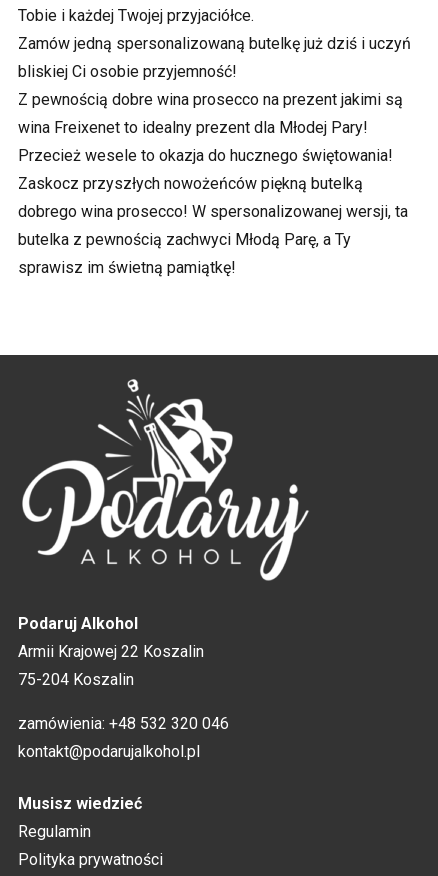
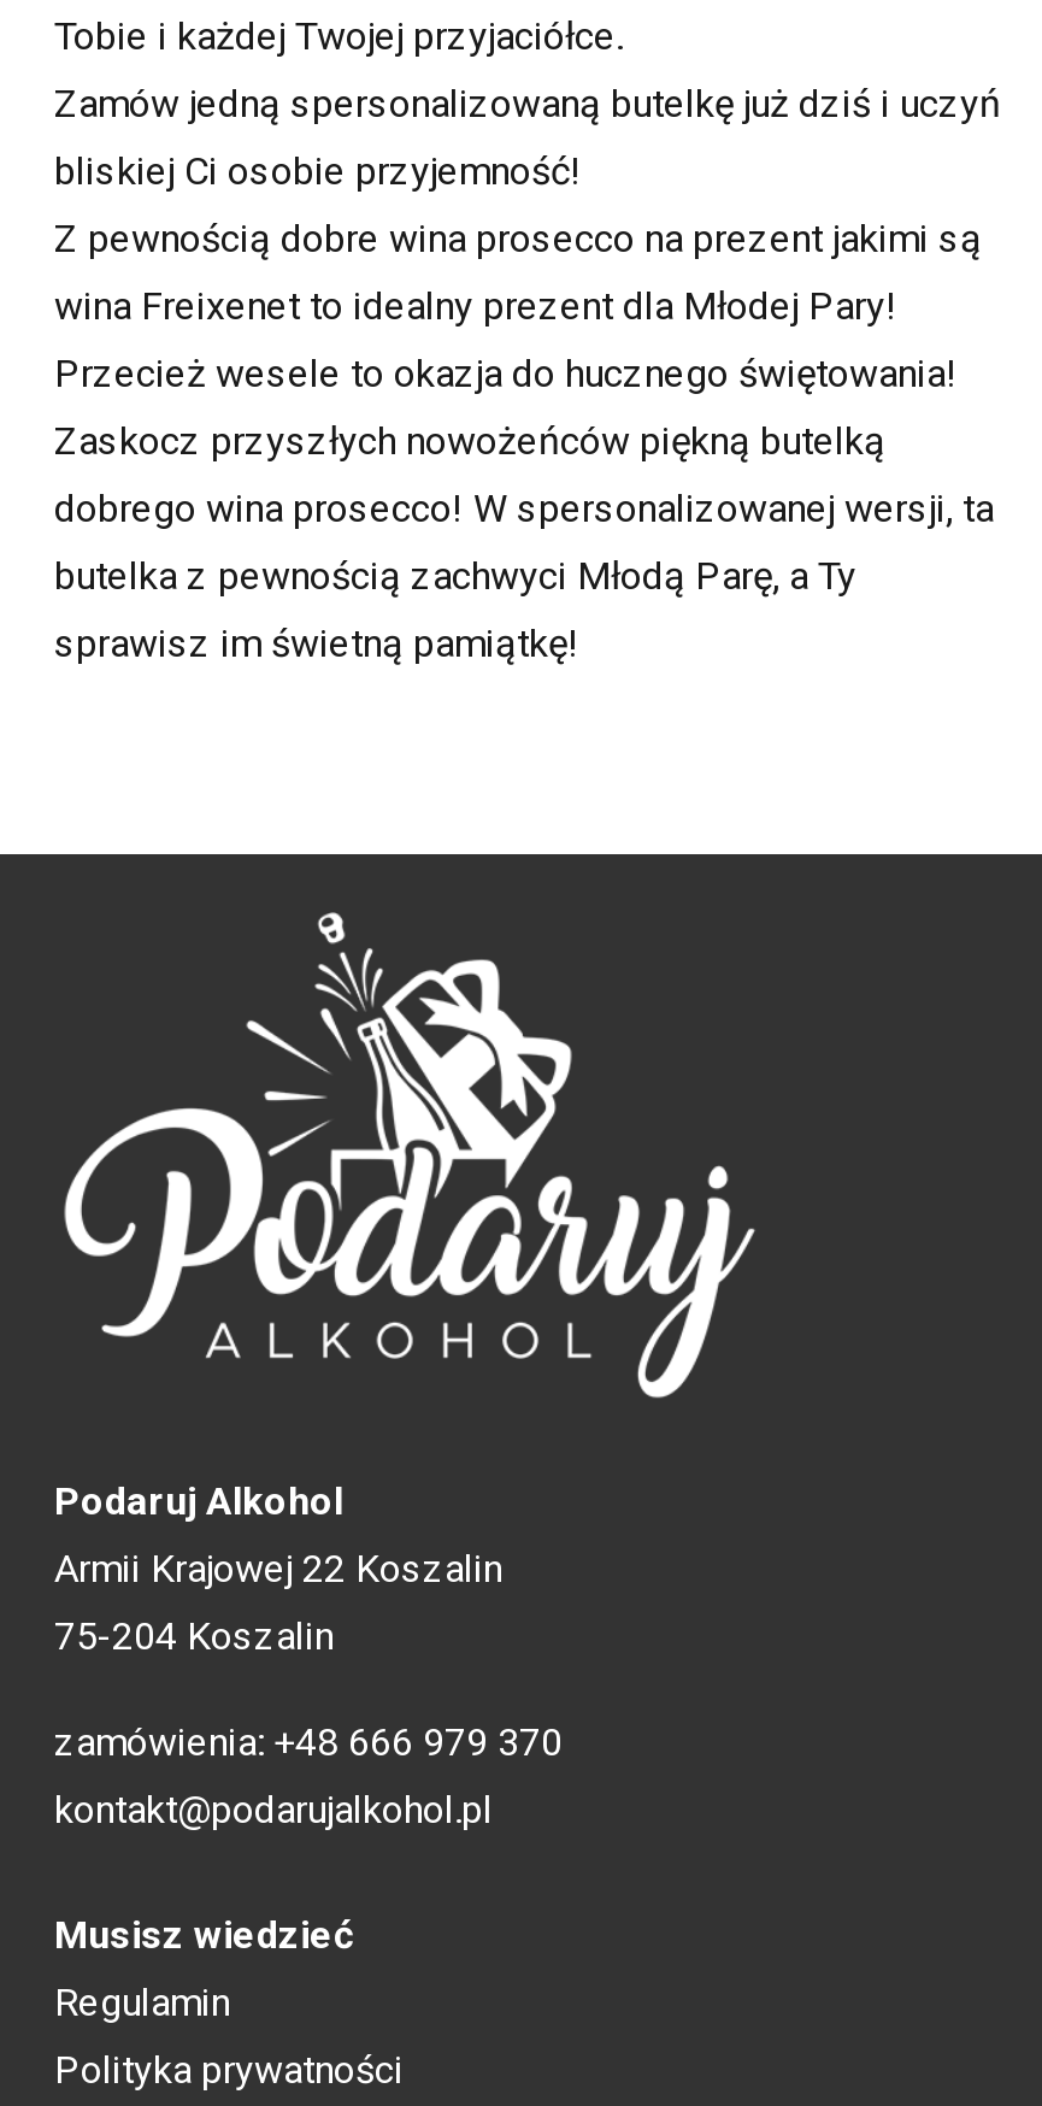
[18,714,229,733] zamówienia: +48 532 320 046 -> [54,1719,563,1765] zamówienia: +48 666 979 370

